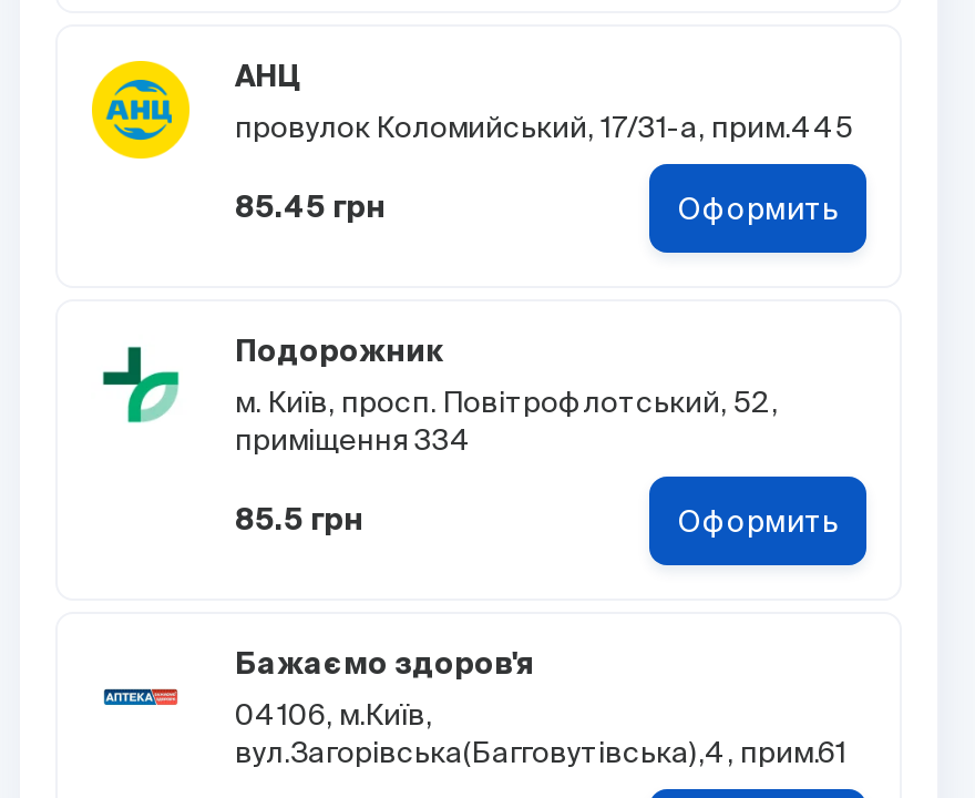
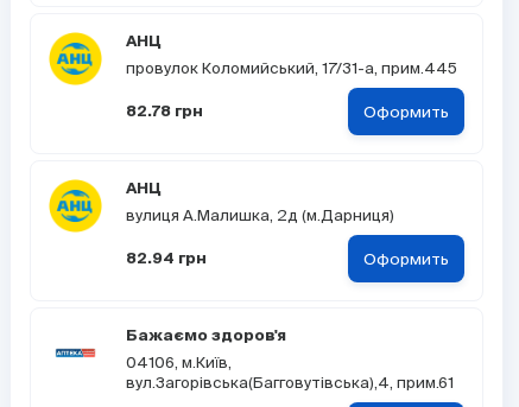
[235,194,386,223] 85.45 грн -> [126,104,203,119] 82.78 грн
[95,339,443,434] [image] | Подорожник -> [48,178,162,234] [image] | АНЦ
[235,386,778,457] м. Київ, просп. Повітрофлотський, 52, | приміщення 334 -> [126,206,394,224] вулиця А.Малишка, 2д (м.Дарниця)
[235,507,363,535] 85.5 грн -> [126,251,207,266] 82.94 грн

